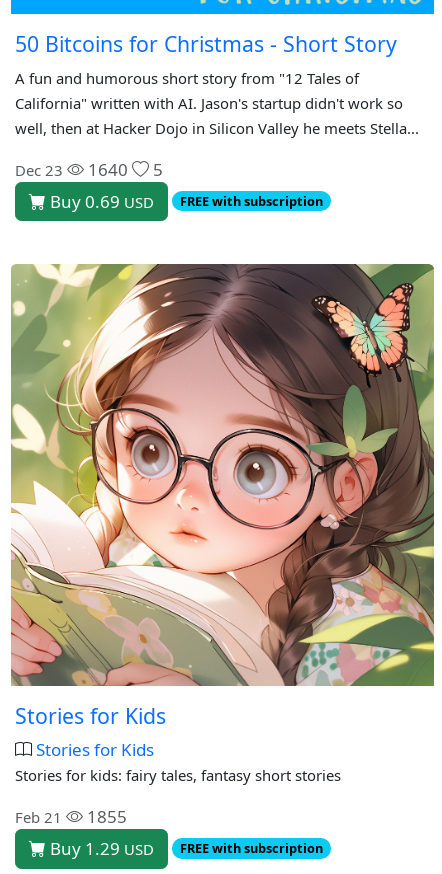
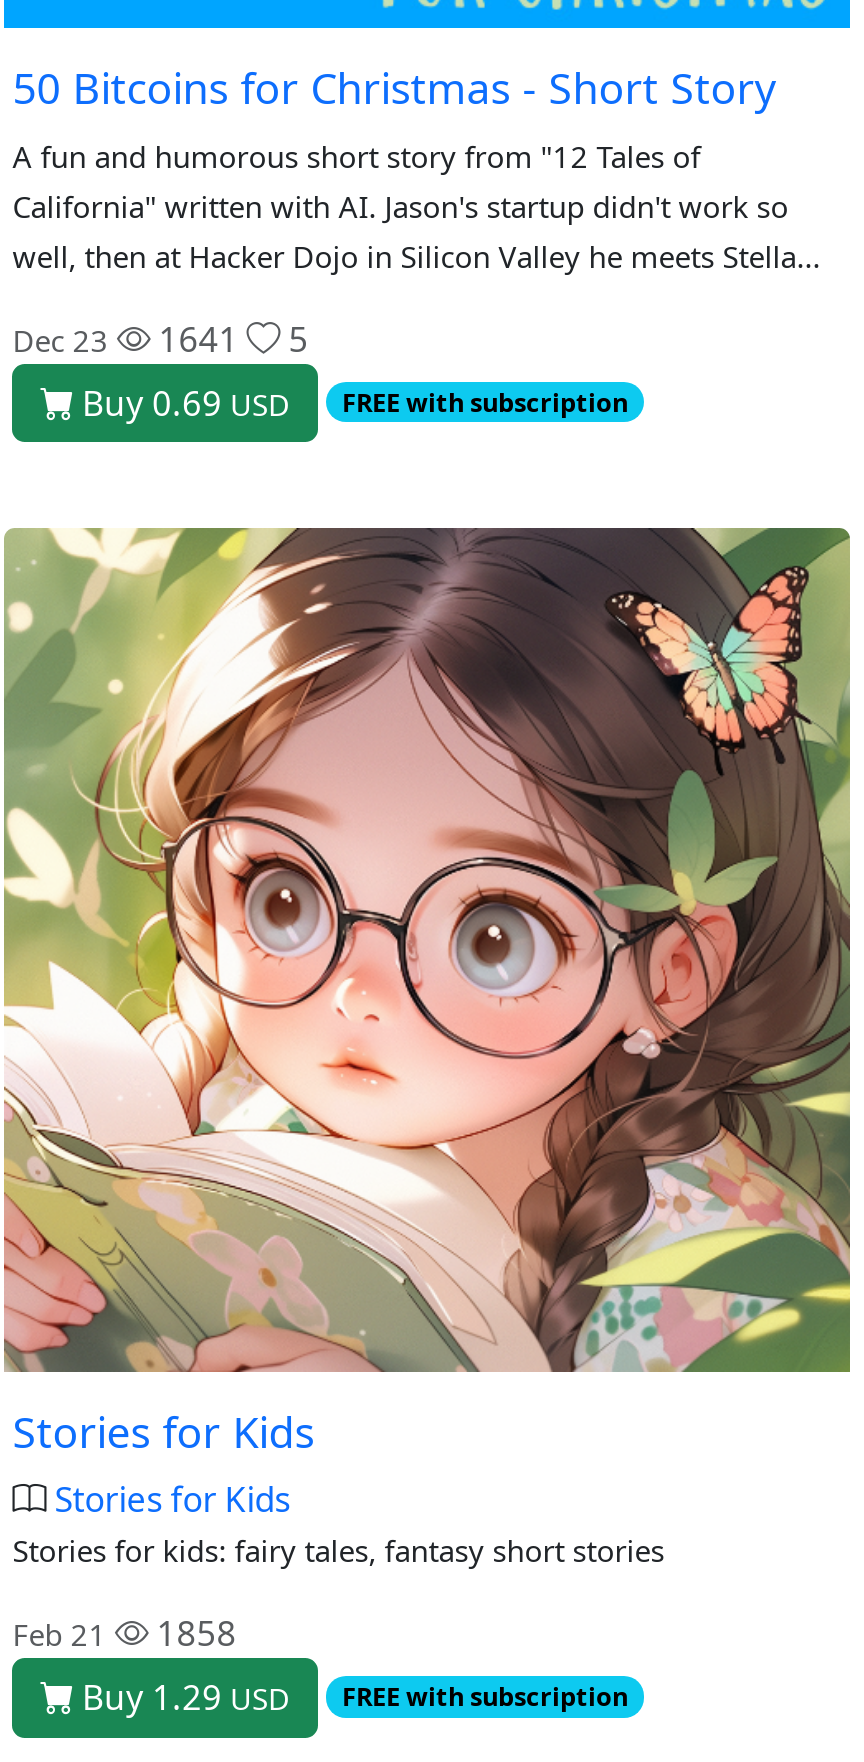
[15,158,163,181] Dec 23 1640 5 -> [12,315,308,361] Dec 23 1641 5
[15,805,127,828] Feb 21 1855 -> [12,1610,236,1656] Feb 21 1858

